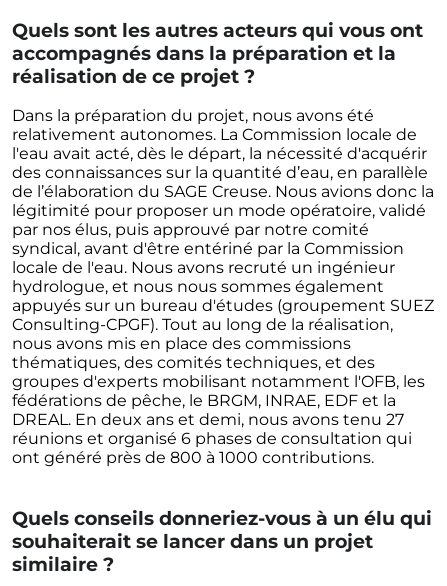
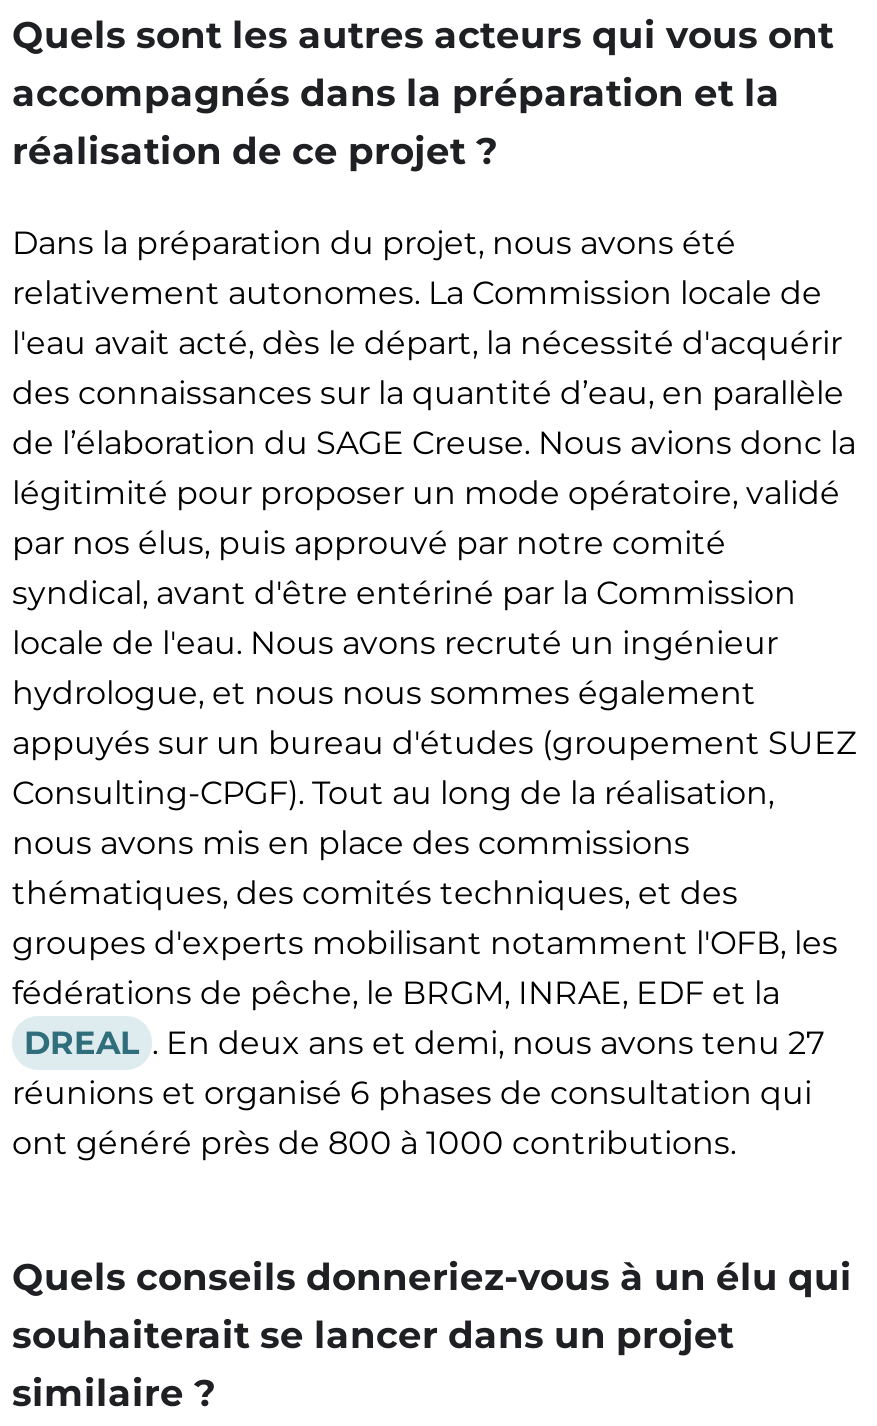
[12,410,404,429] DREAL. En deux ans et demi, nous avons tenu 27 -> [24,1025,824,1063] DREAL . En deux ans et demi, nous avons tenu 27

